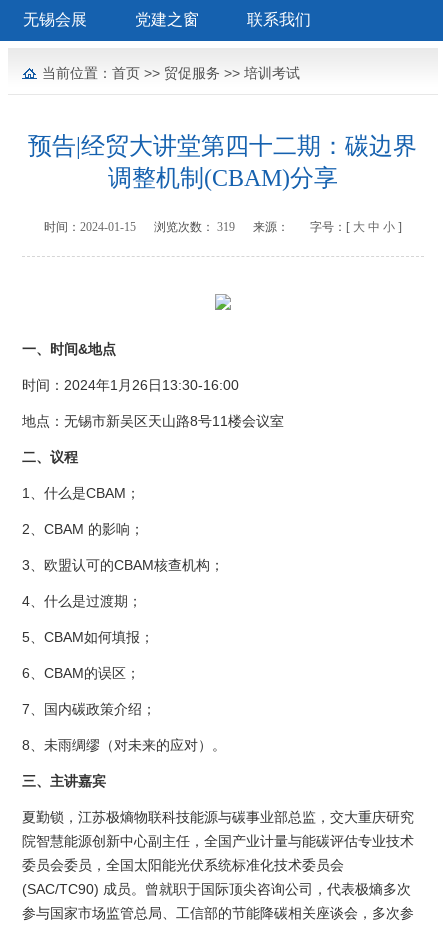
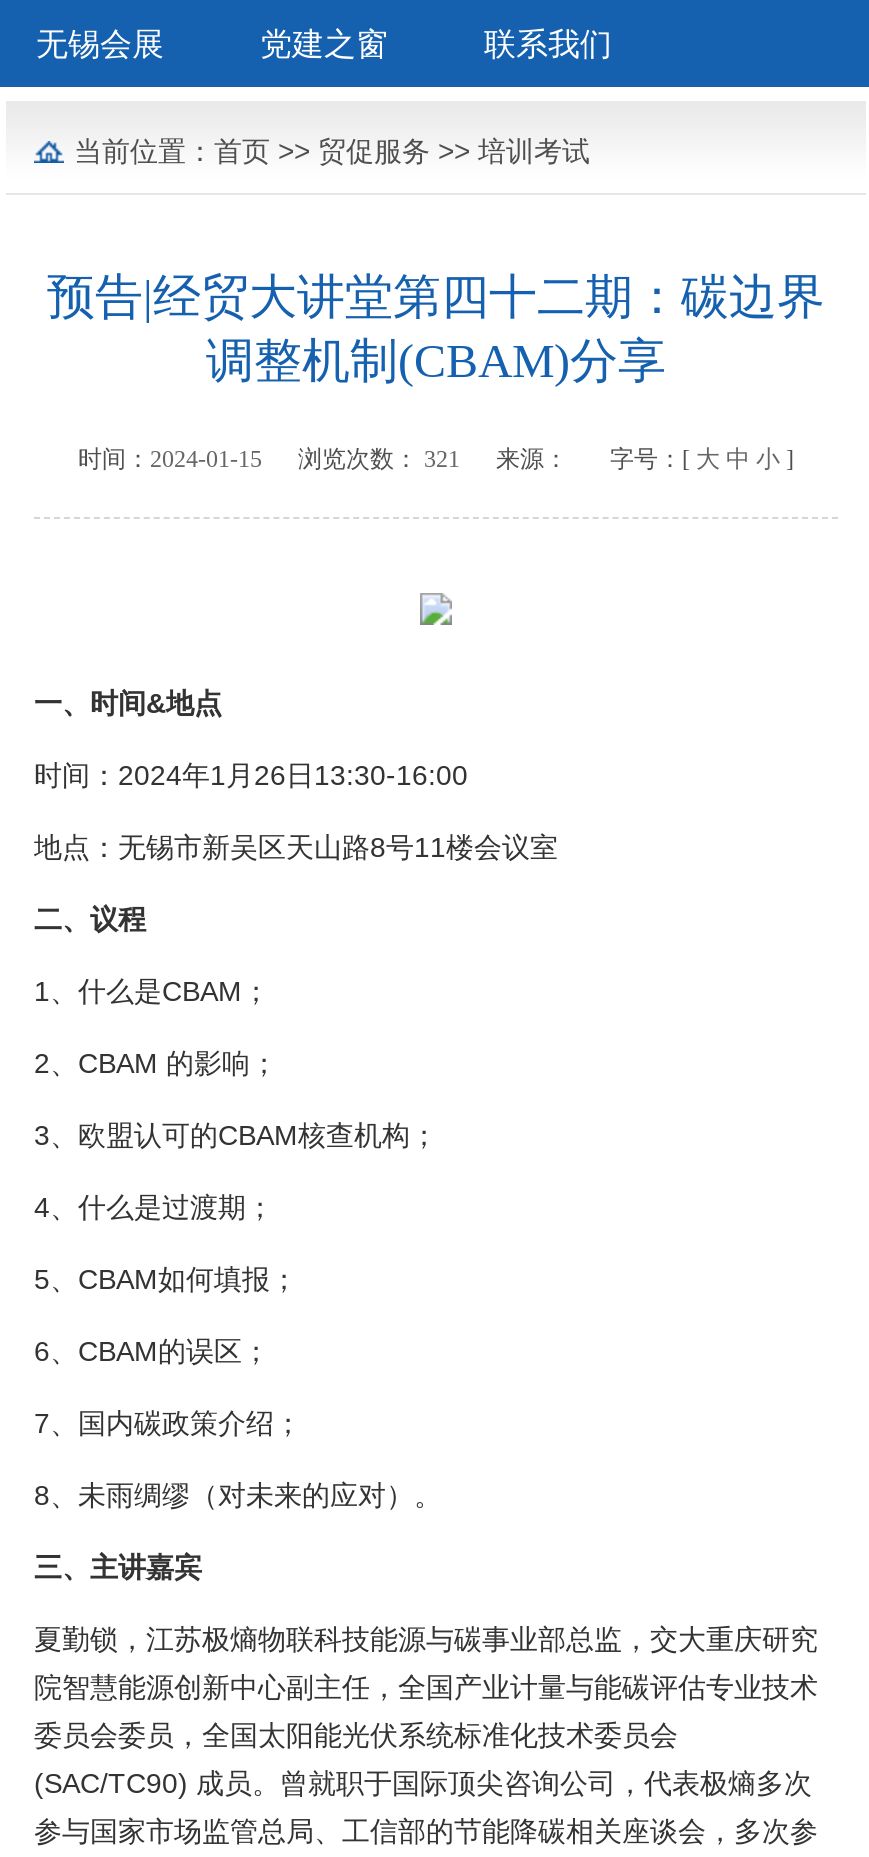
[44,220,402,234] 时间：2024-01-15浏览次数：319来源：字号：[大 中 小] -> [78,446,794,474] 时间：2024-01-15浏览次数：321来源：字号：[大 中 小]

